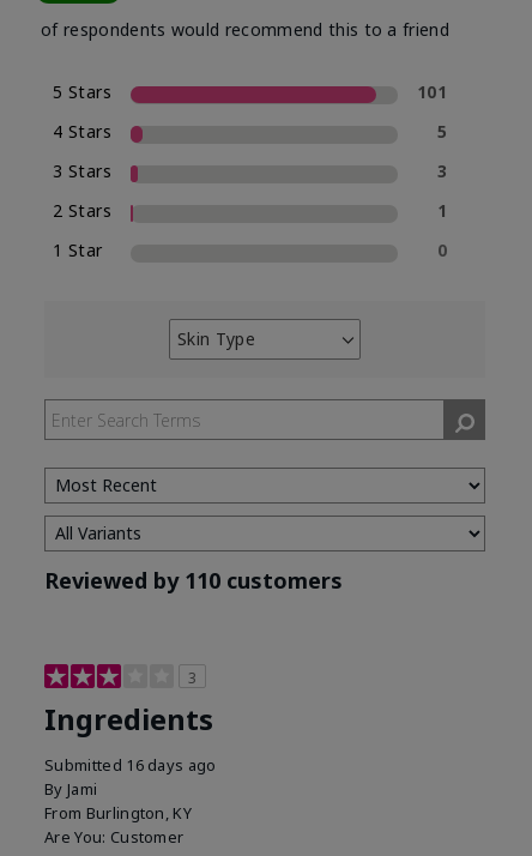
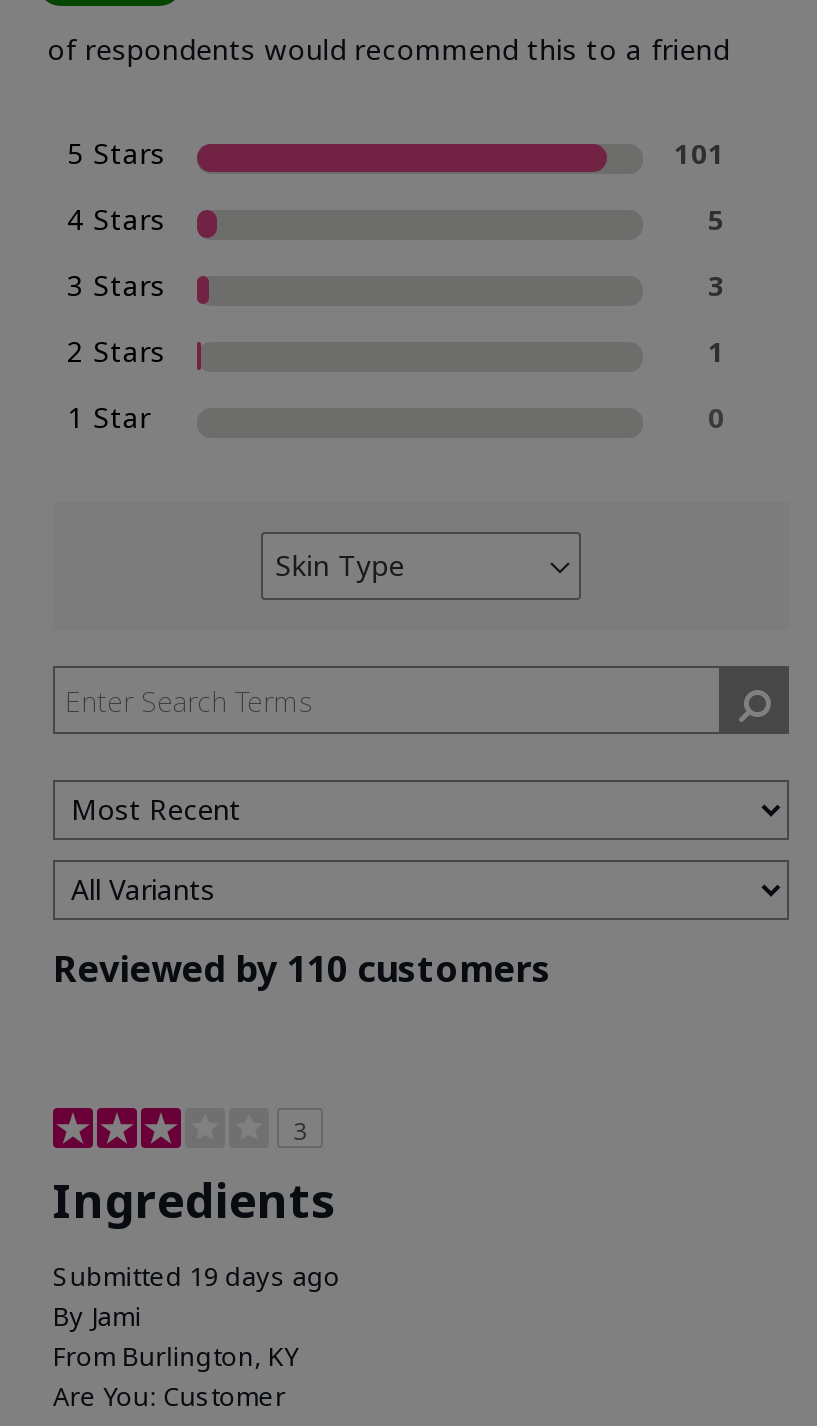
[44,754,217,776] Submitted 16 days ago -> [53,1258,340,1294] Submitted 19 days ago

